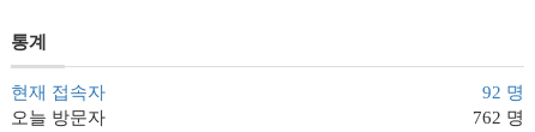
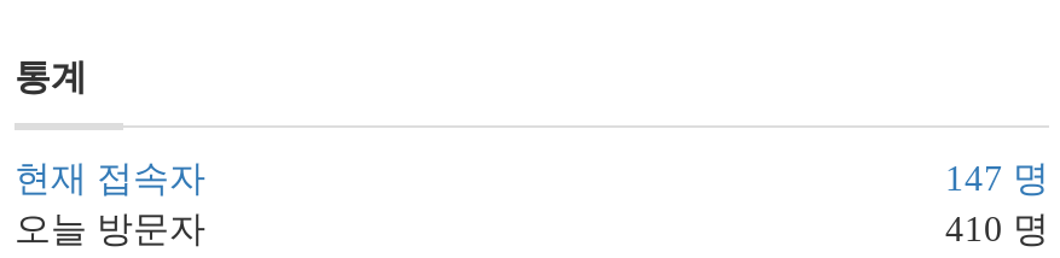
[482,83,524,102] 92 명 -> [945,159,1049,198] 147 명
[473,108,524,127] 762 명 -> [945,210,1049,248] 410 명

